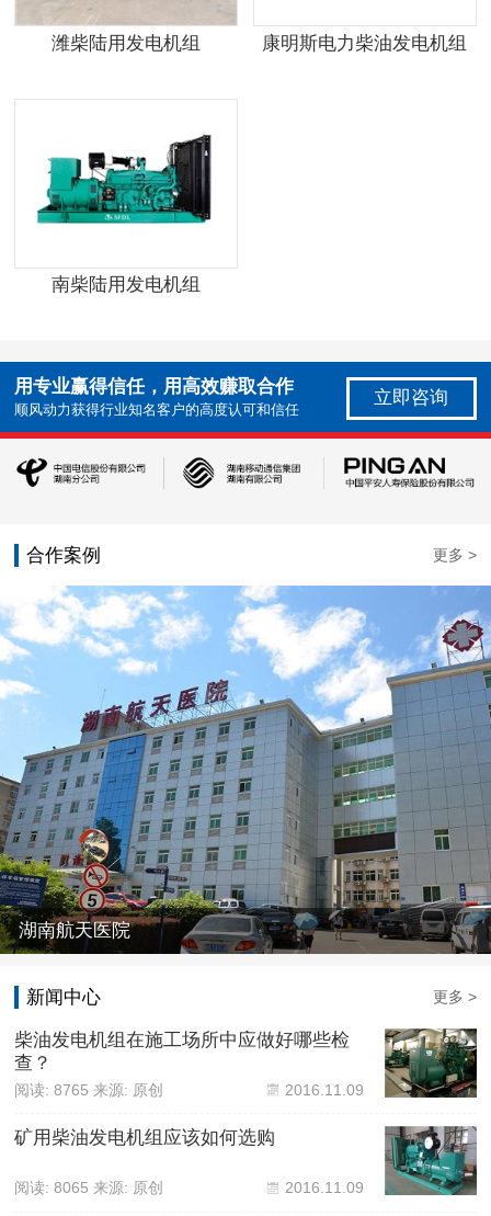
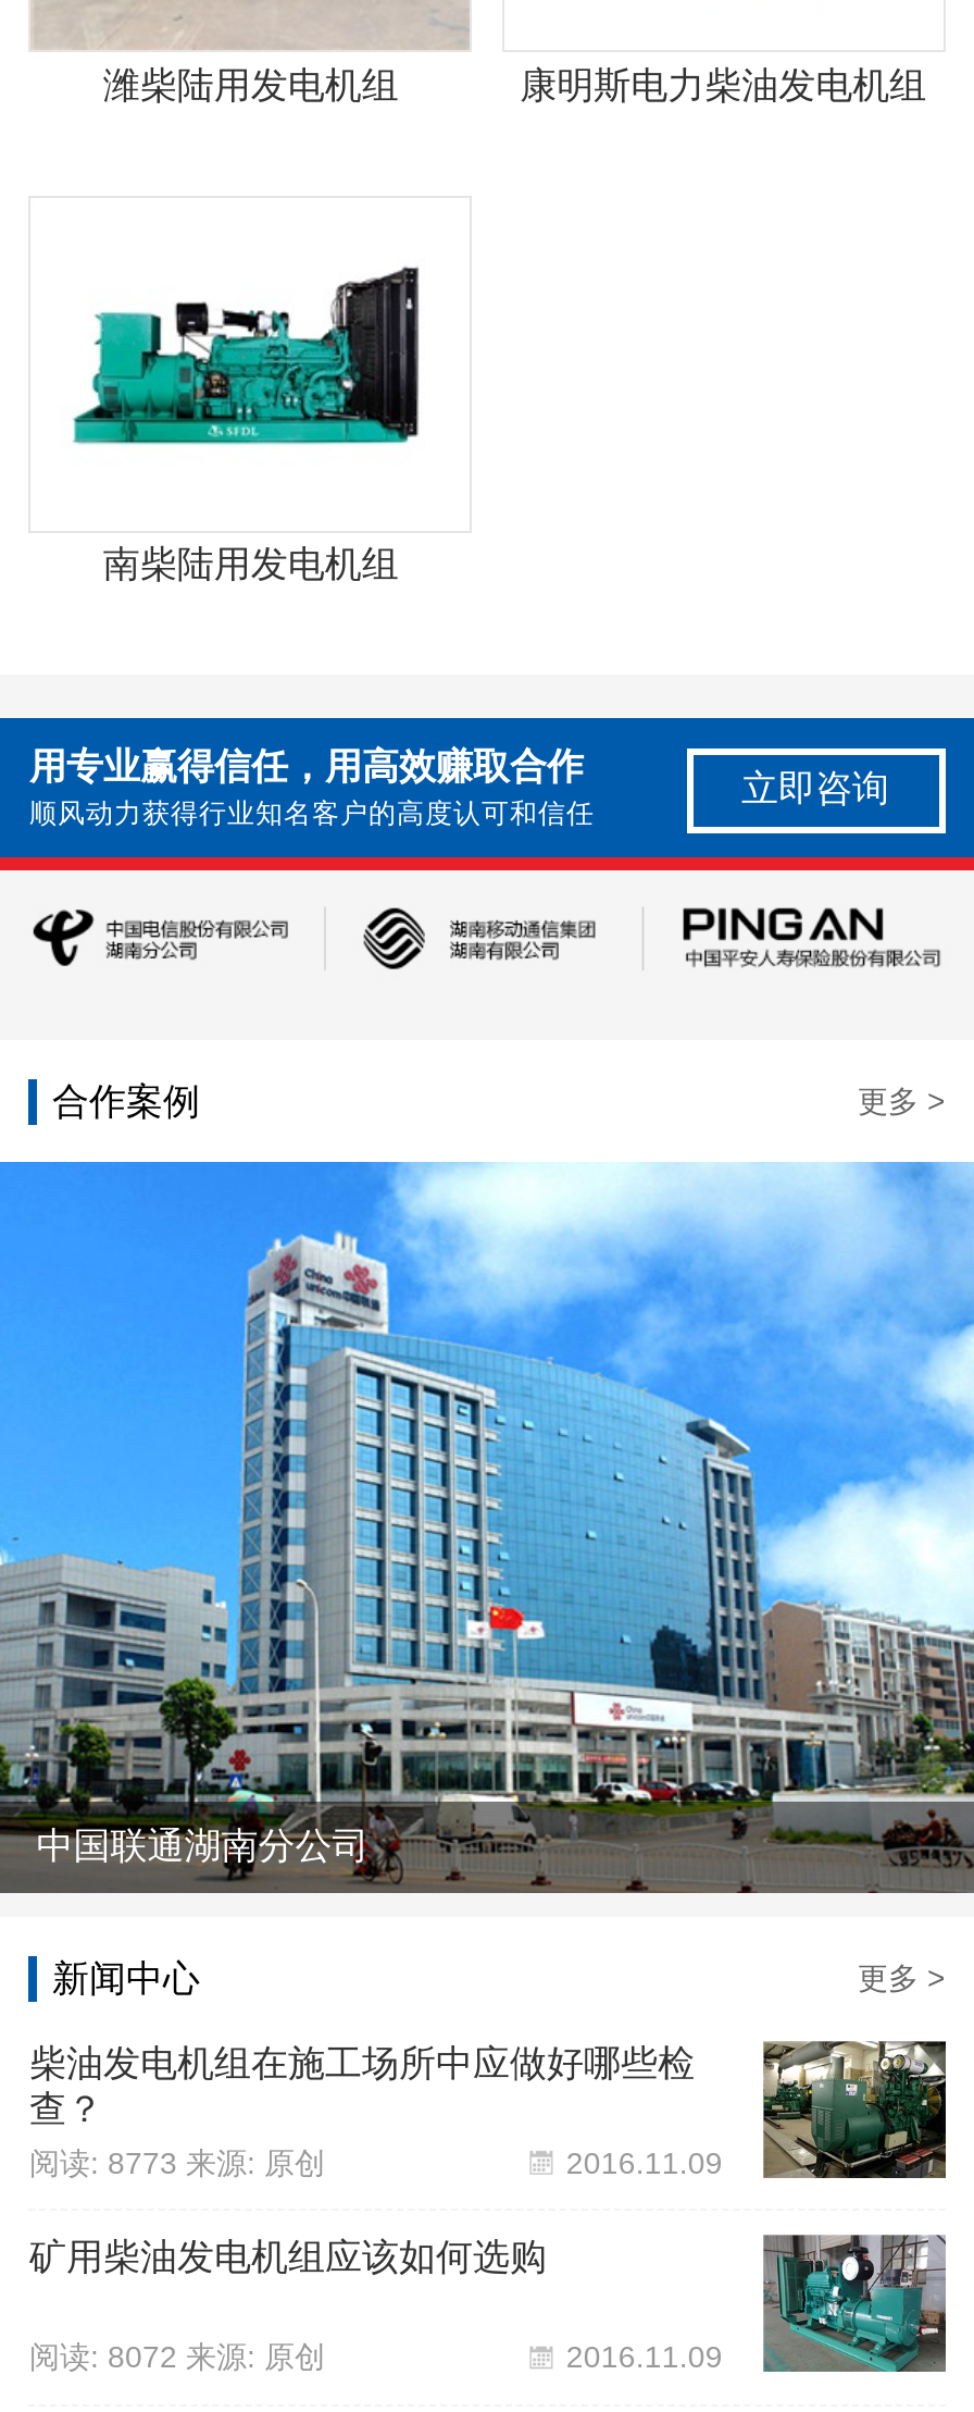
[3,586,488,954] [image] | 湖南航天医院 -> [7,1160,967,1893] [image] | 中国联通湖南分公司
[15,1081,164,1098] 阅读: 8765 来源: 原创 -> [29,2145,325,2180] 阅读: 8773 来源: 原创
[15,1179,164,1196] 阅读: 8065 来源: 原创 -> [29,2339,325,2374] 阅读: 8072 来源: 原创

